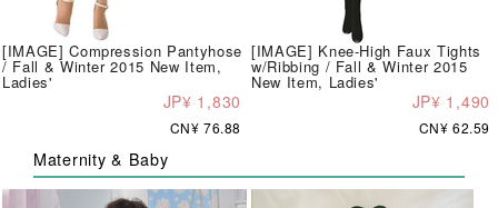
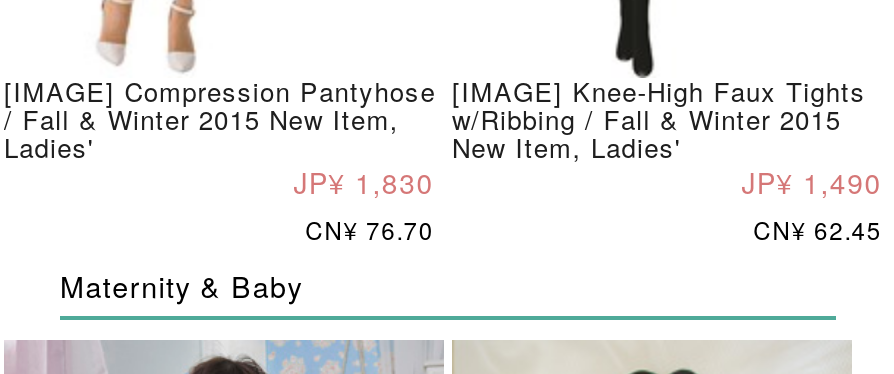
[170,118,241,137] CN¥ 76.88 -> [305,212,434,246] CN¥ 76.70
[419,118,490,137] CN¥ 62.59 -> [753,212,882,246] CN¥ 62.45

